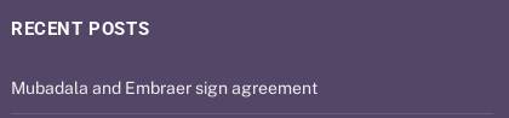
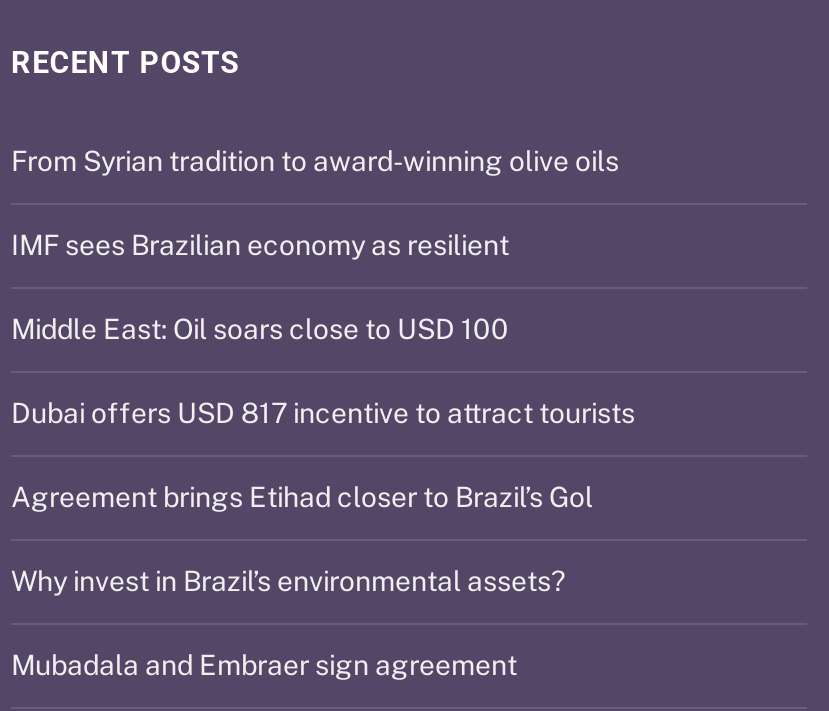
none -> [11,145,635,597] From Syrian tradition to award-winning olive oils | IMF sees Brazilian economy as resilient | Middle East: Oil soars close to USD 100 | Dubai offers USD 817 incentive to attract tourists | Agreement brings Etihad closer to Brazil’s Gol | Why invest in Brazil’s environmental assets?

